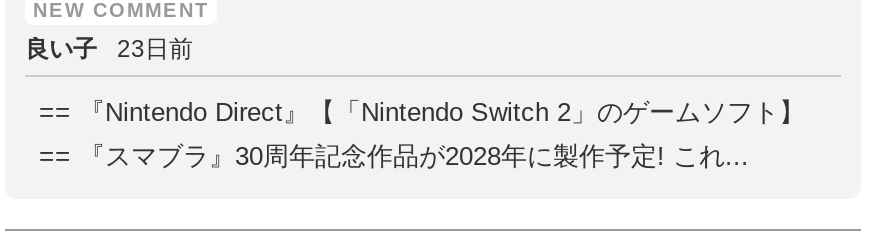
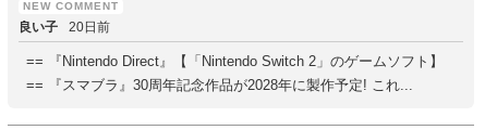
[25,36,193,64] 良い子 23日前 -> [19,19,110,34] 良い子 20日前

